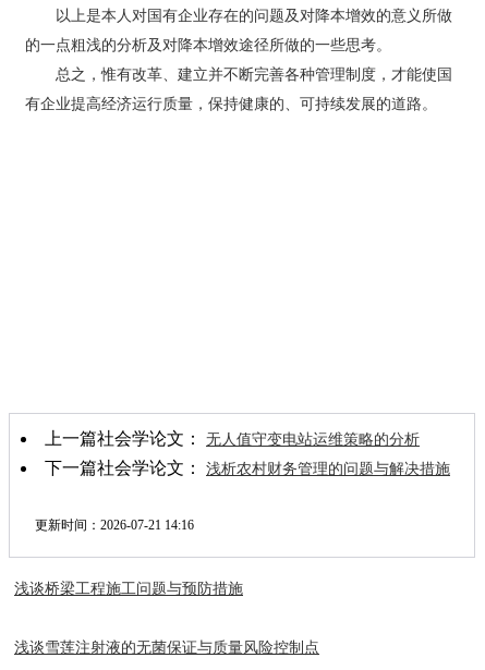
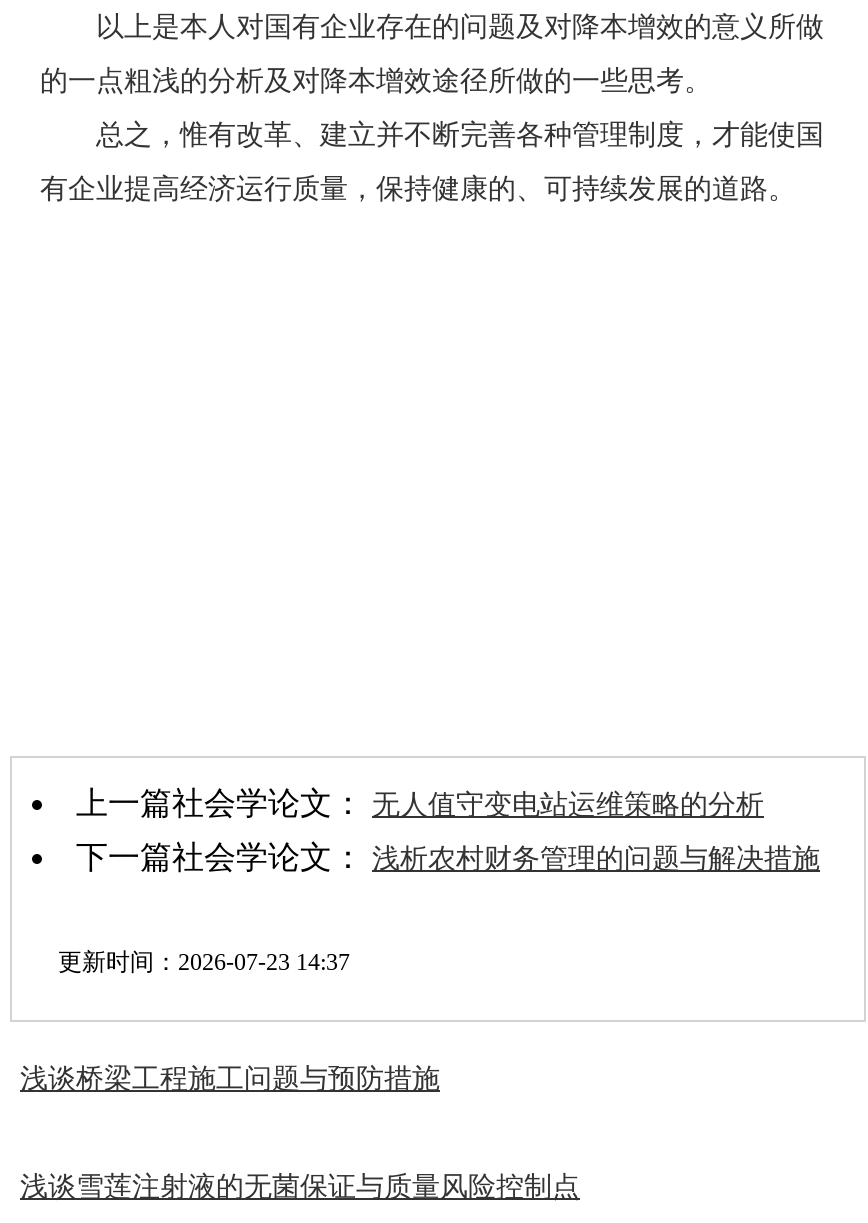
[32,517,194,533] 更新时间：2026-07-21 14:16 -> [52,948,350,976] 更新时间：2026-07-23 14:37

